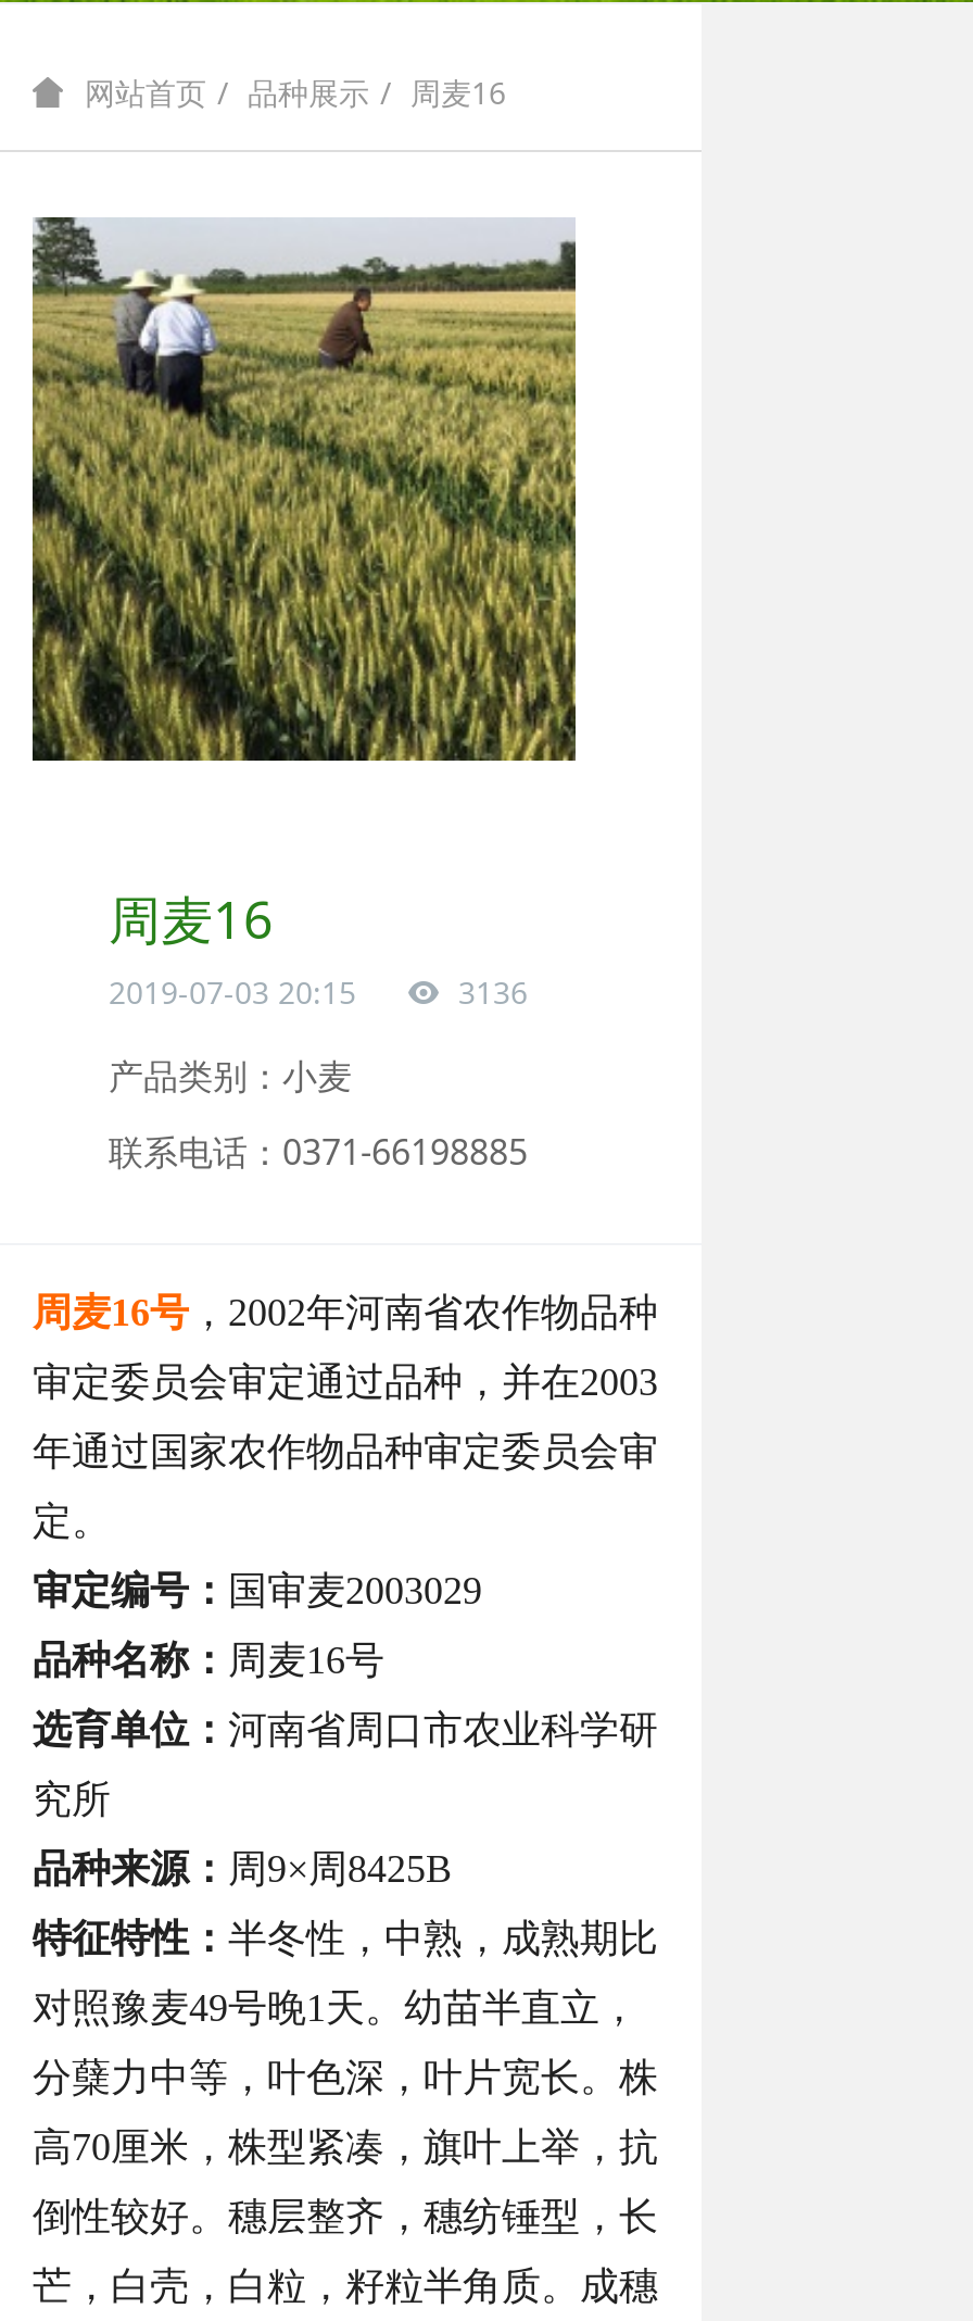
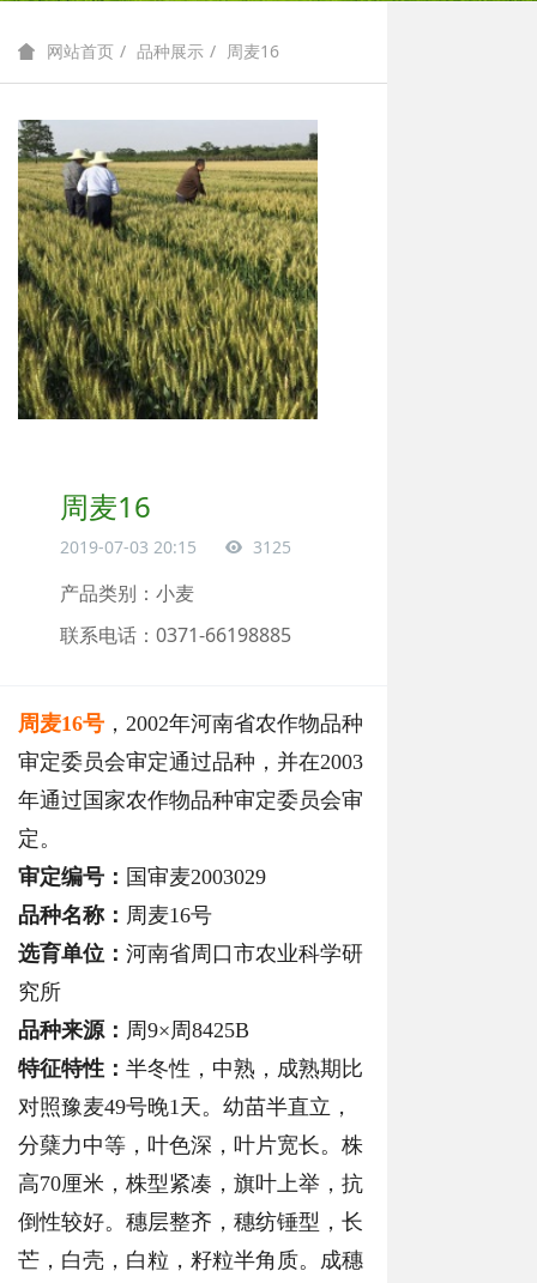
[458,971,528,1013] 3136 -> [253,535,291,558] 3125

